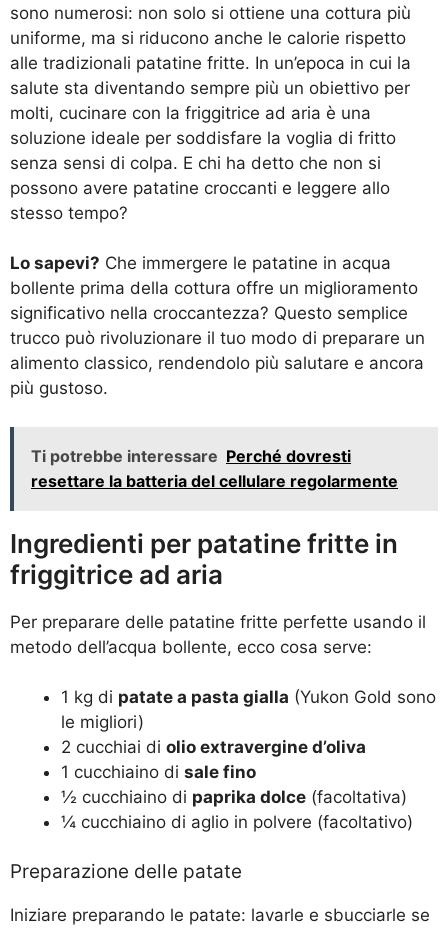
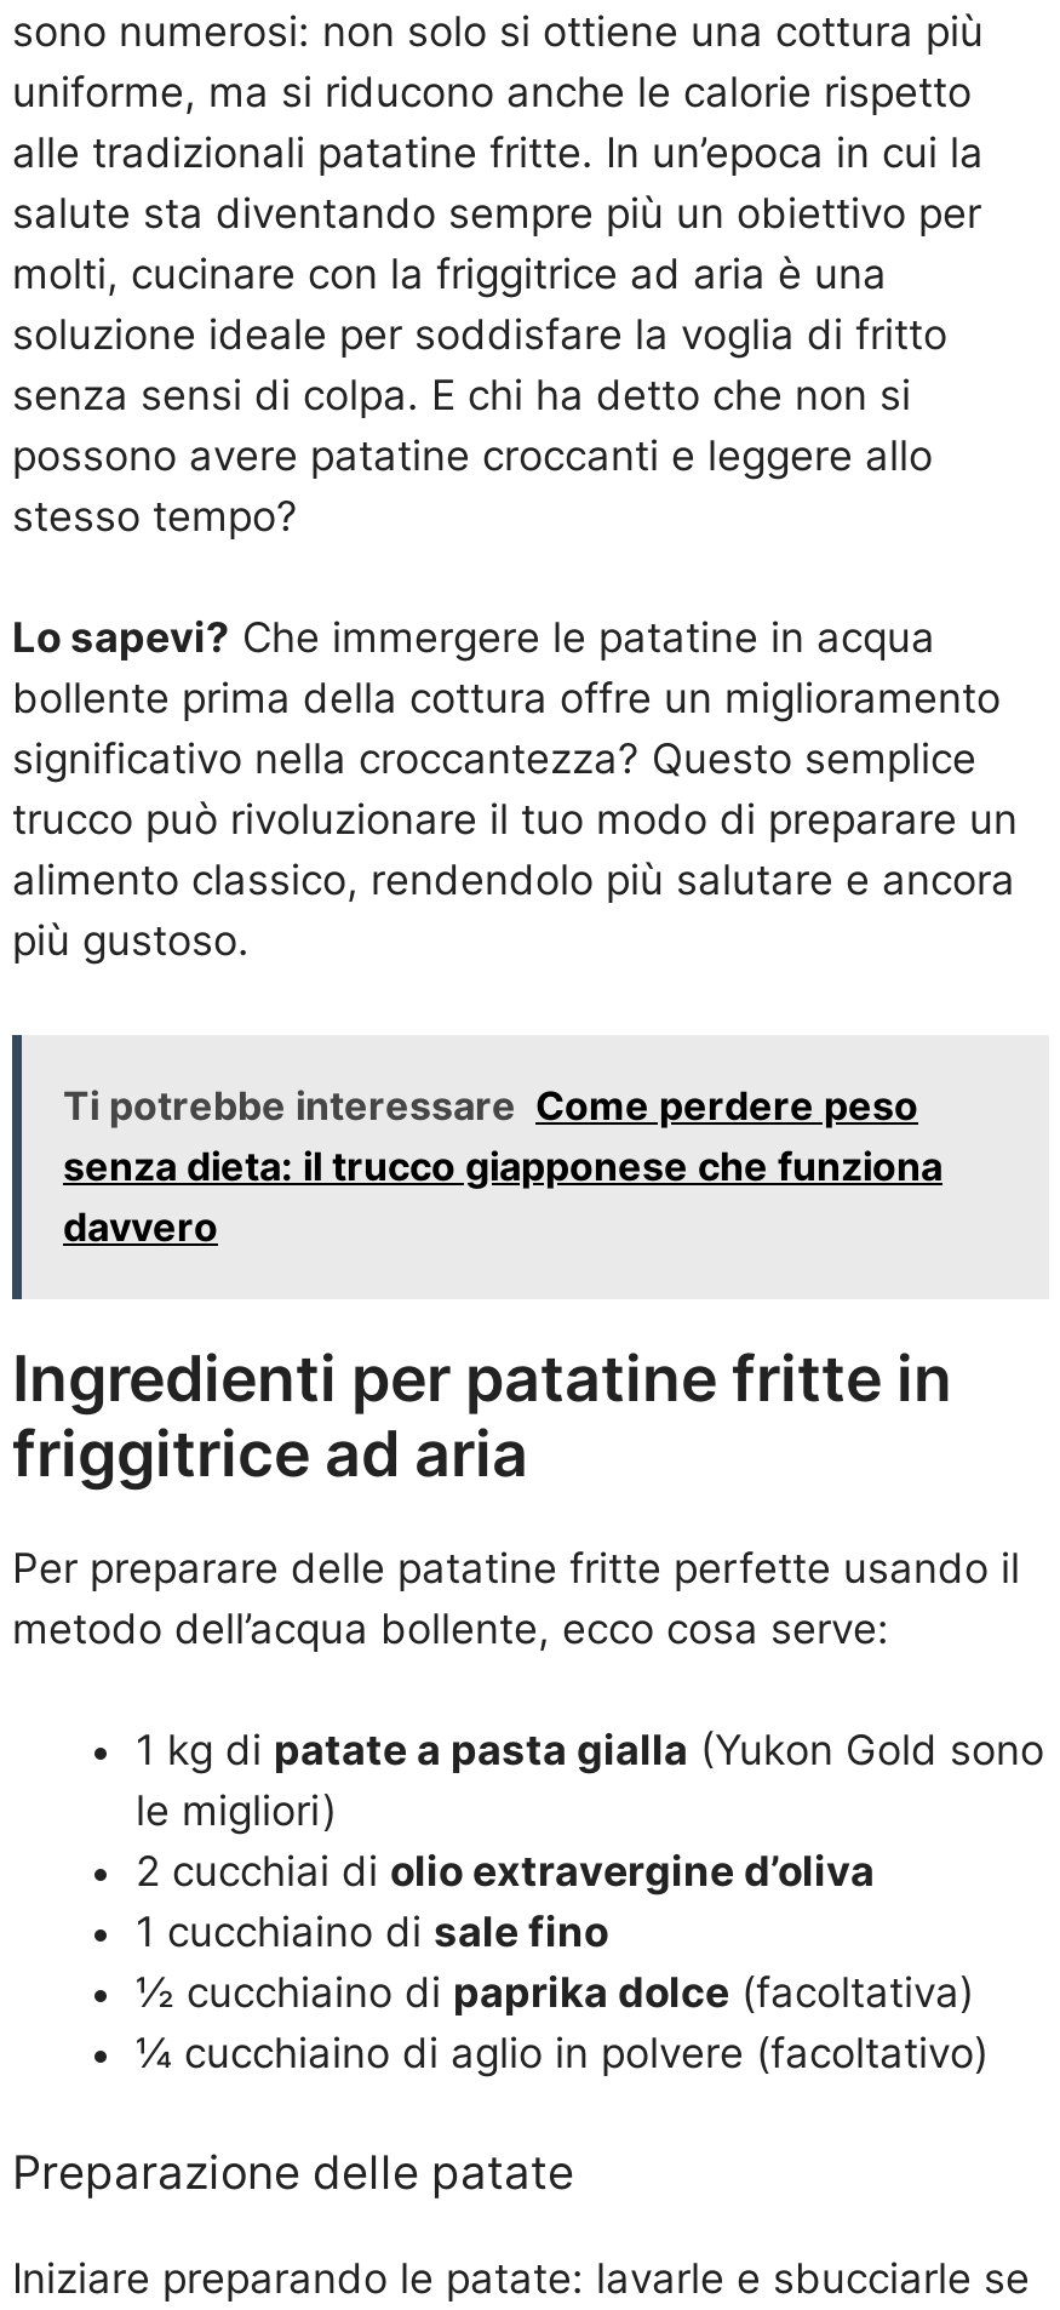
[31,446,398,491] Ti potrebbe interessare Perché dovresti | resettare la batteria del cellulare regolarmente -> [63,1080,942,1250] Ti potrebbe interessare Come perdere peso | senza dieta: il trucco giapponese che funziona | davvero

